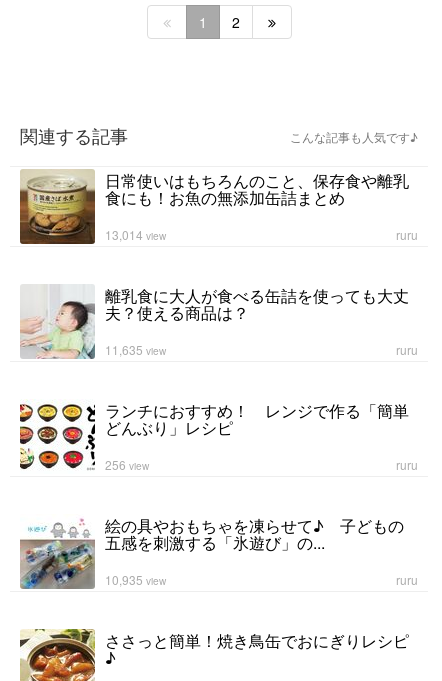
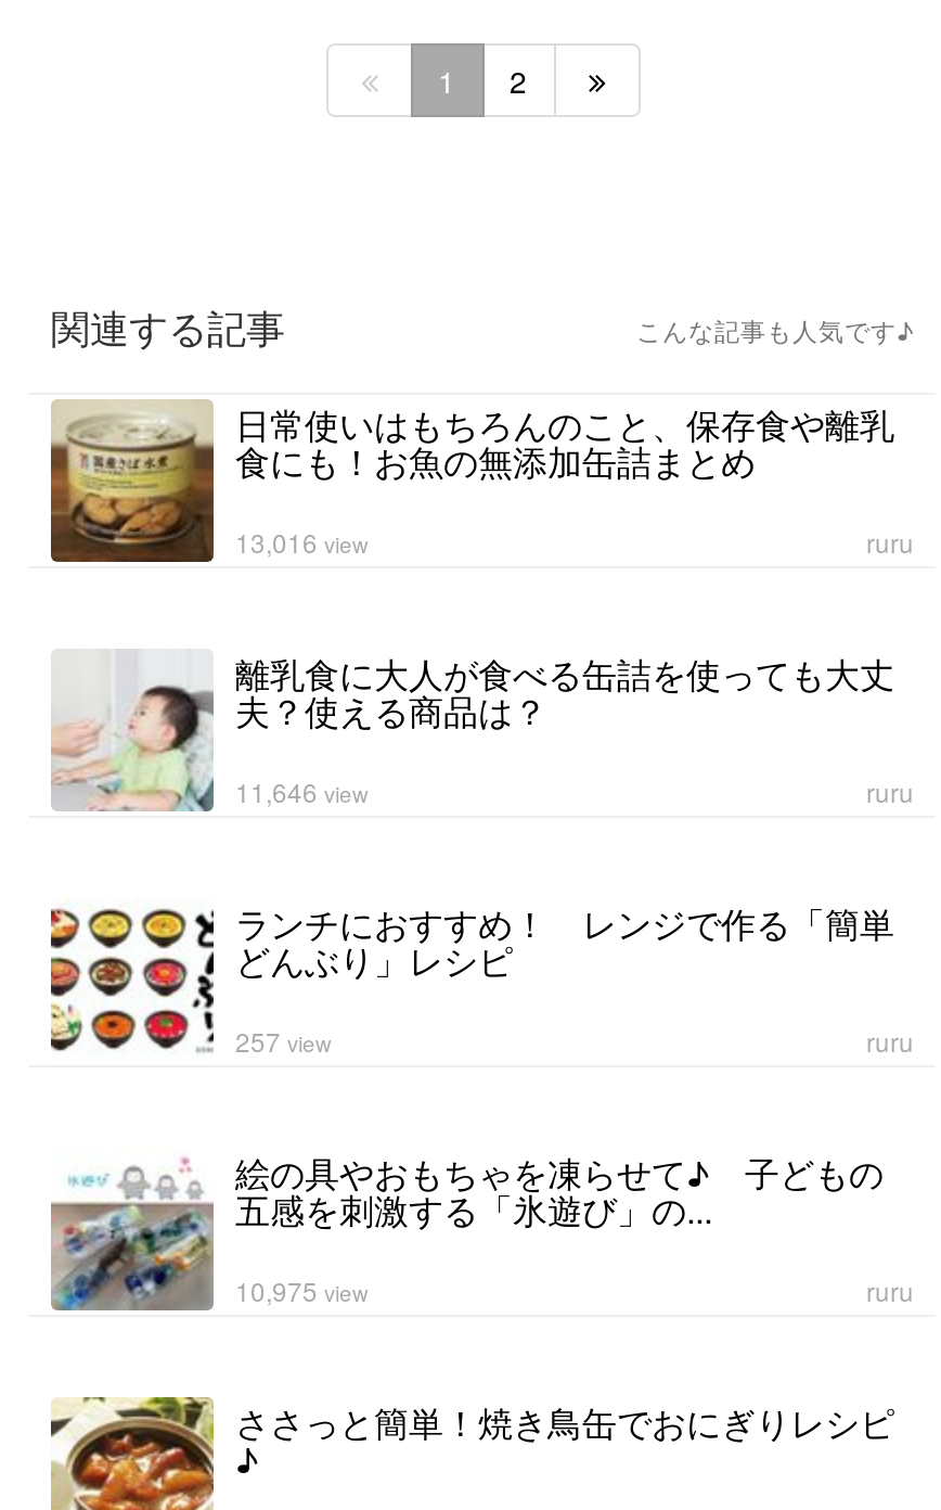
[105,225,166,242] 13,014 view -> [235,522,368,559] 13,016 view
[105,340,166,357] 11,635 view -> [235,771,368,808] 11,646 view
[105,455,149,472] 256 view -> [235,1021,331,1058] 257 view
[105,570,166,587] 10,935 view -> [235,1270,368,1307] 10,975 view

